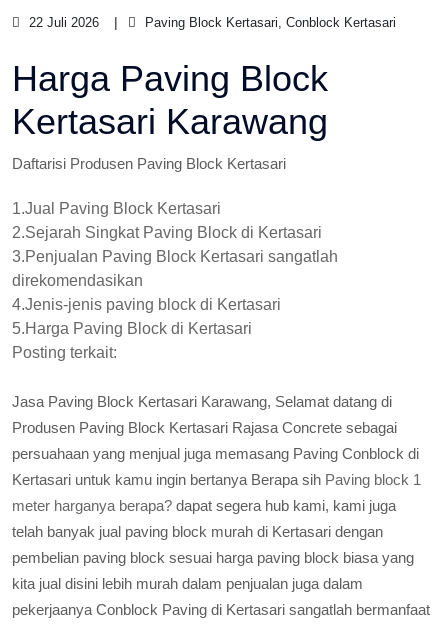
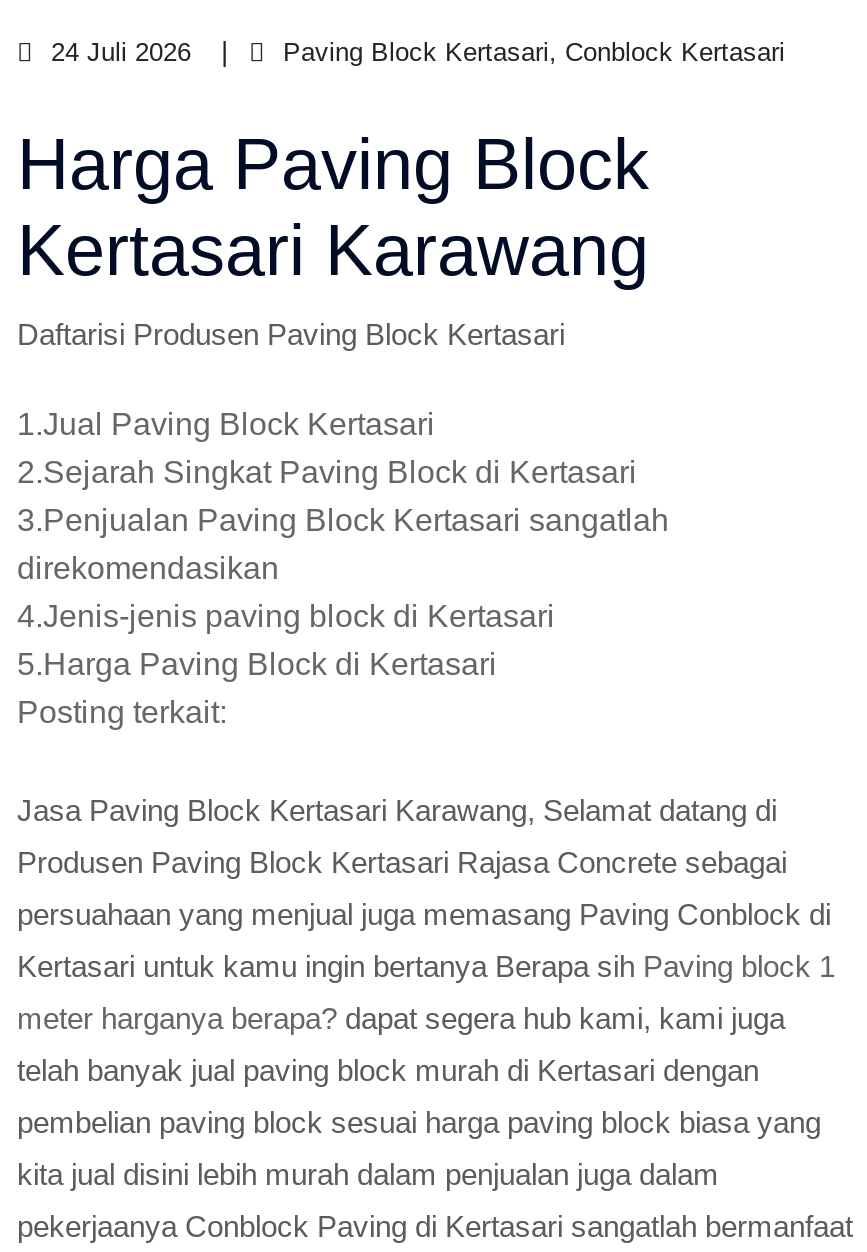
[25,15,99,30] 22 Juli 2026 -> [43,37,191,67] 24 Juli 2026

